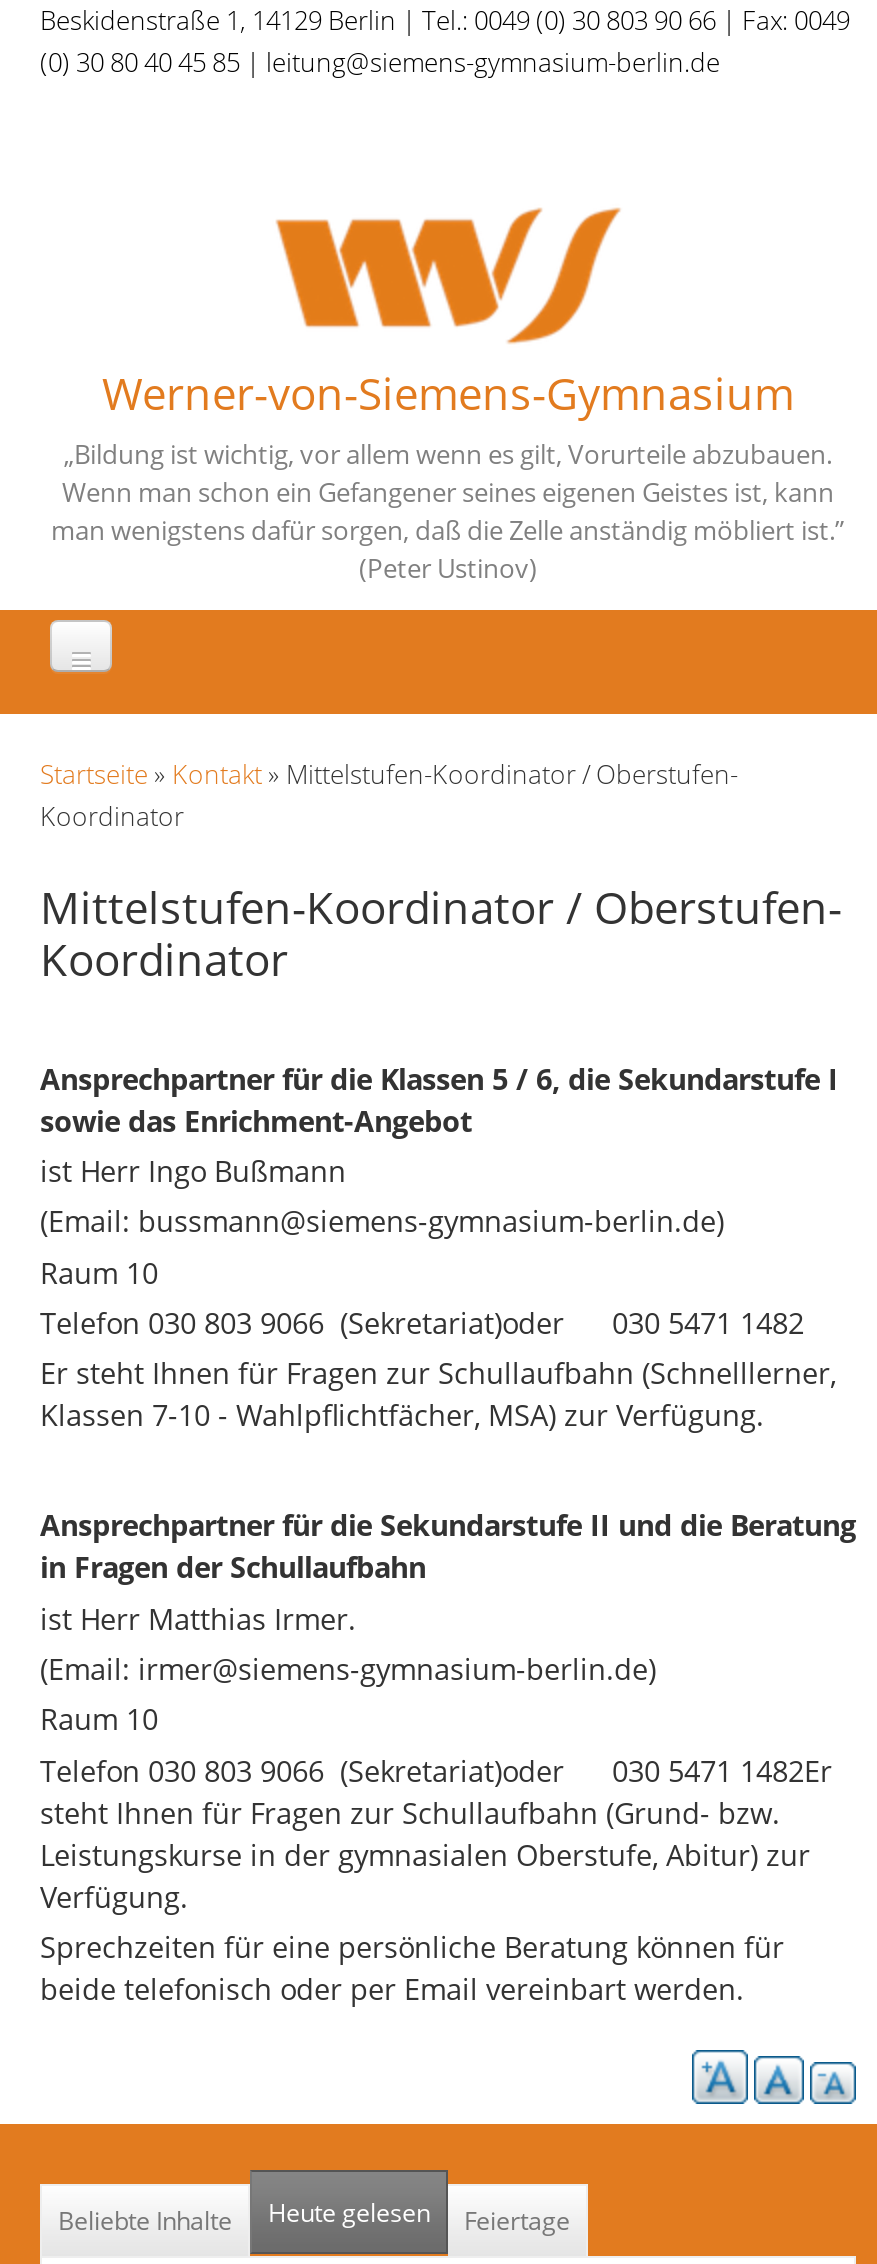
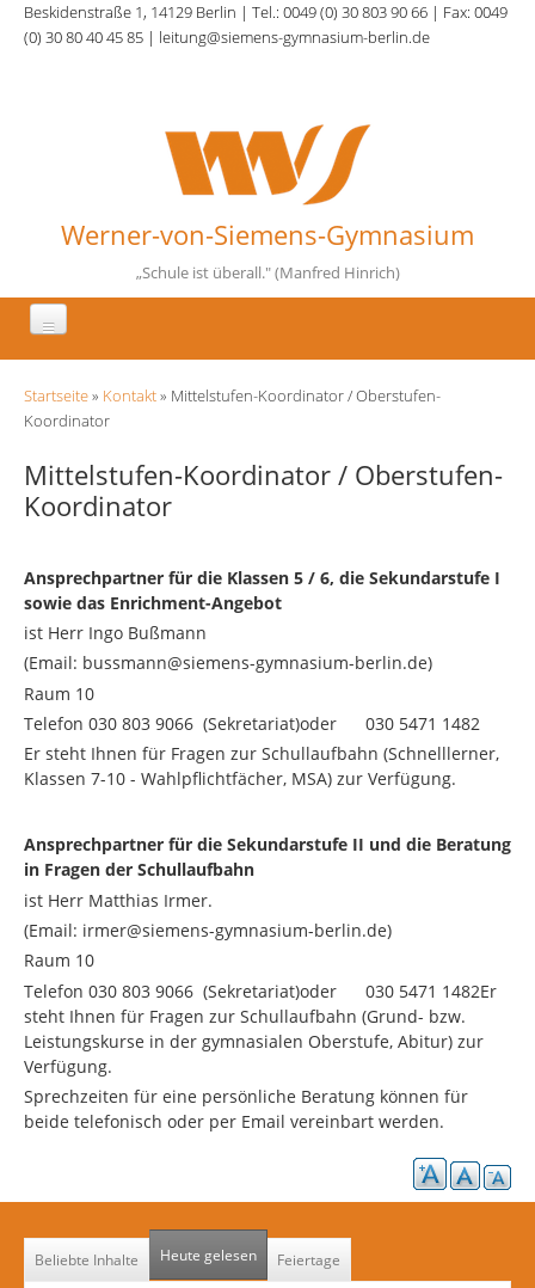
[51,436,845,586] „Bildung ist wichtig, vor allem wenn es gilt, Vorurteile abzubauen. | Wenn man schon ein Gefangener seines eigenen Geistes ist, kann | man wenigstens dafür sorgen, daß die Zelle anständig möbliert ist.” | (Peter Ustinov) -> [136,262,399,283] „Schule ist überall." (Manfred Hinrich)

